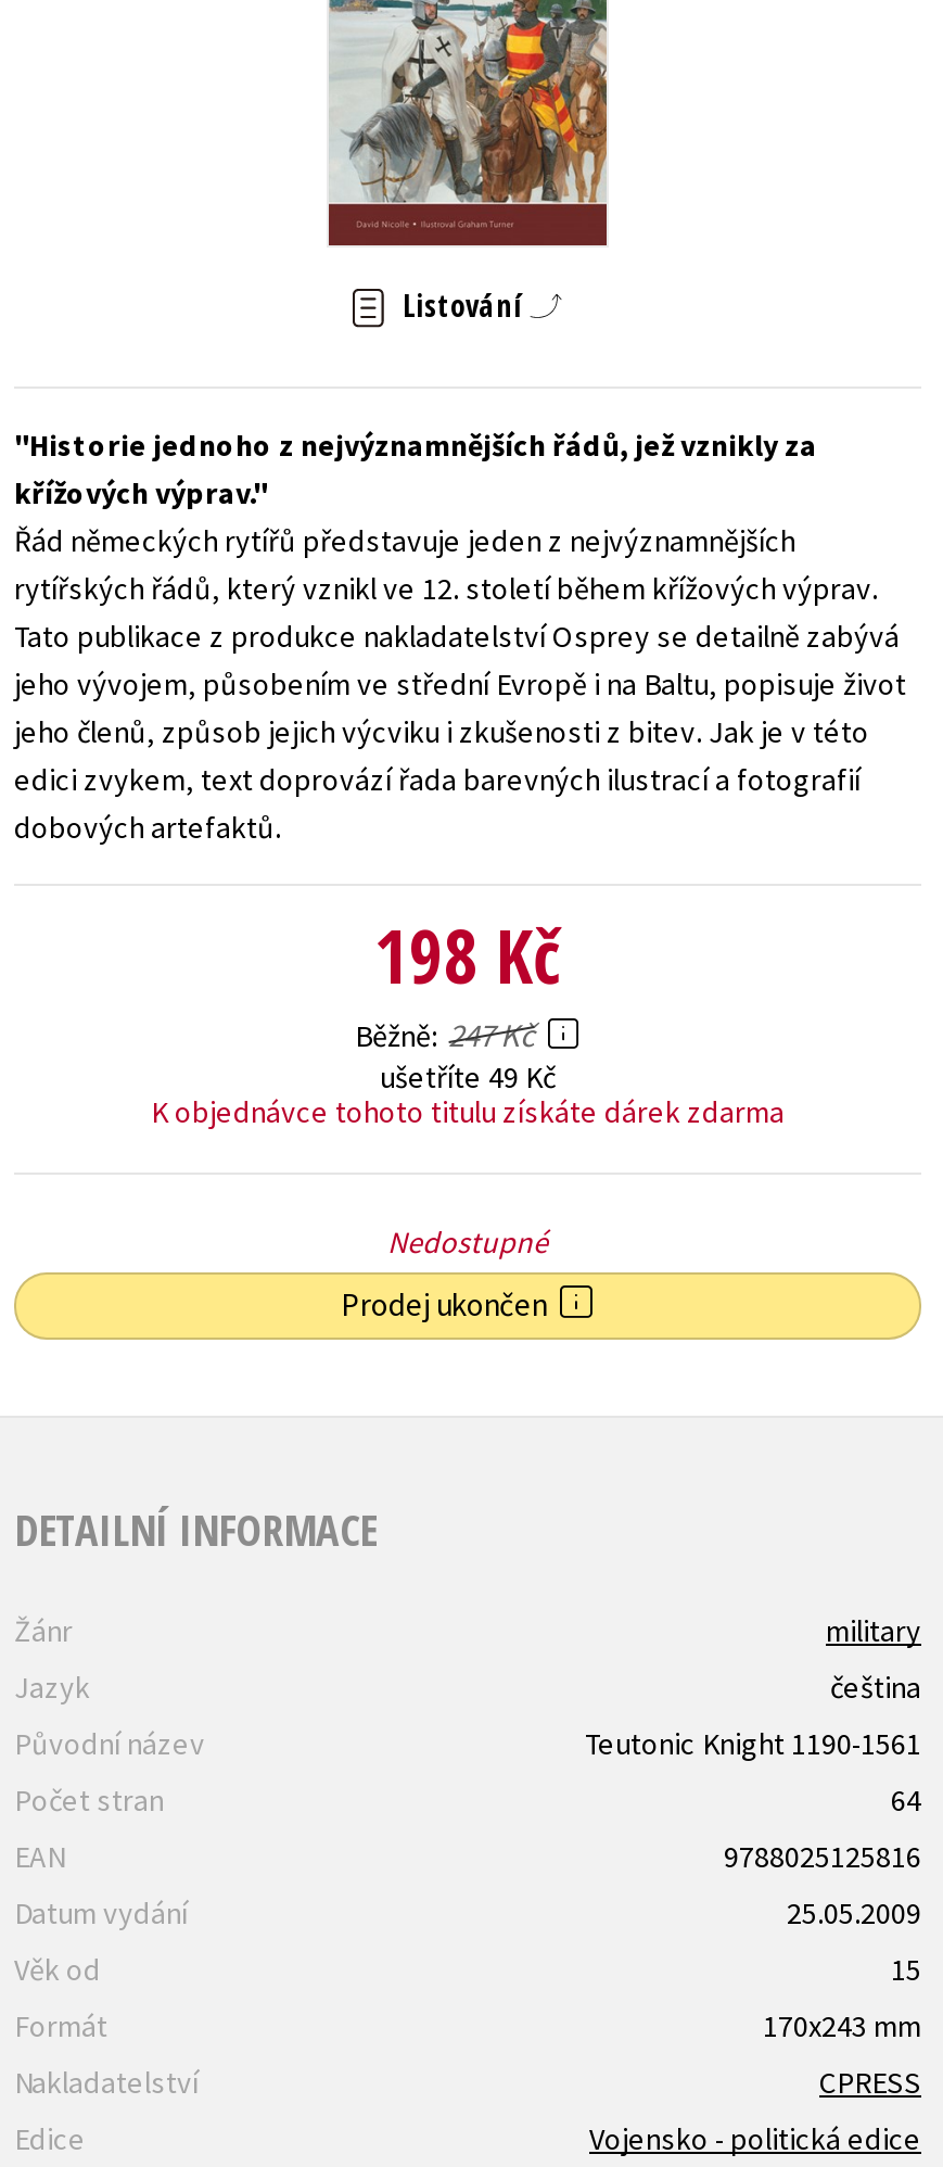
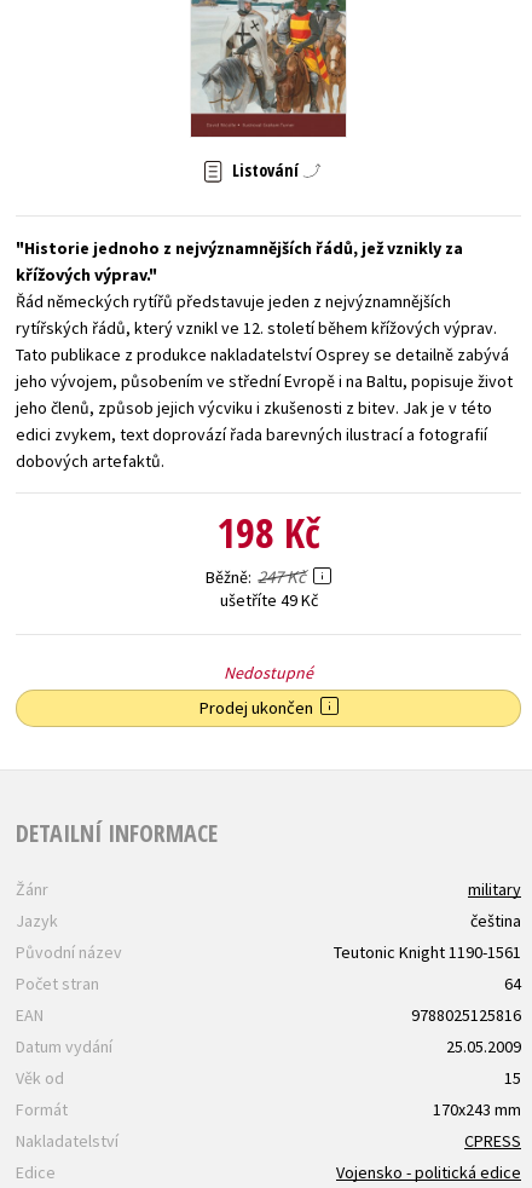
[151,1092,785,1131] K objednávce tohoto titulu získáte dárek zdarma -> none

